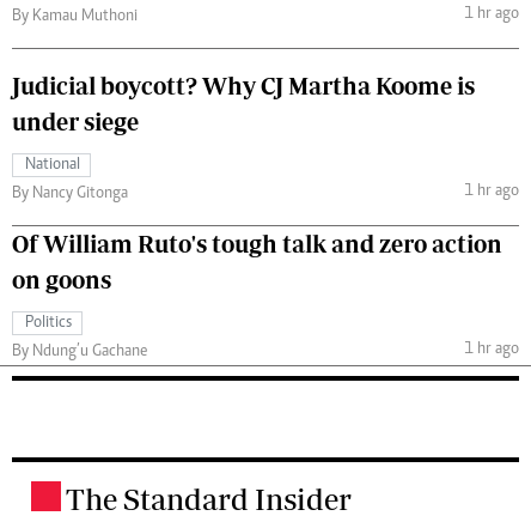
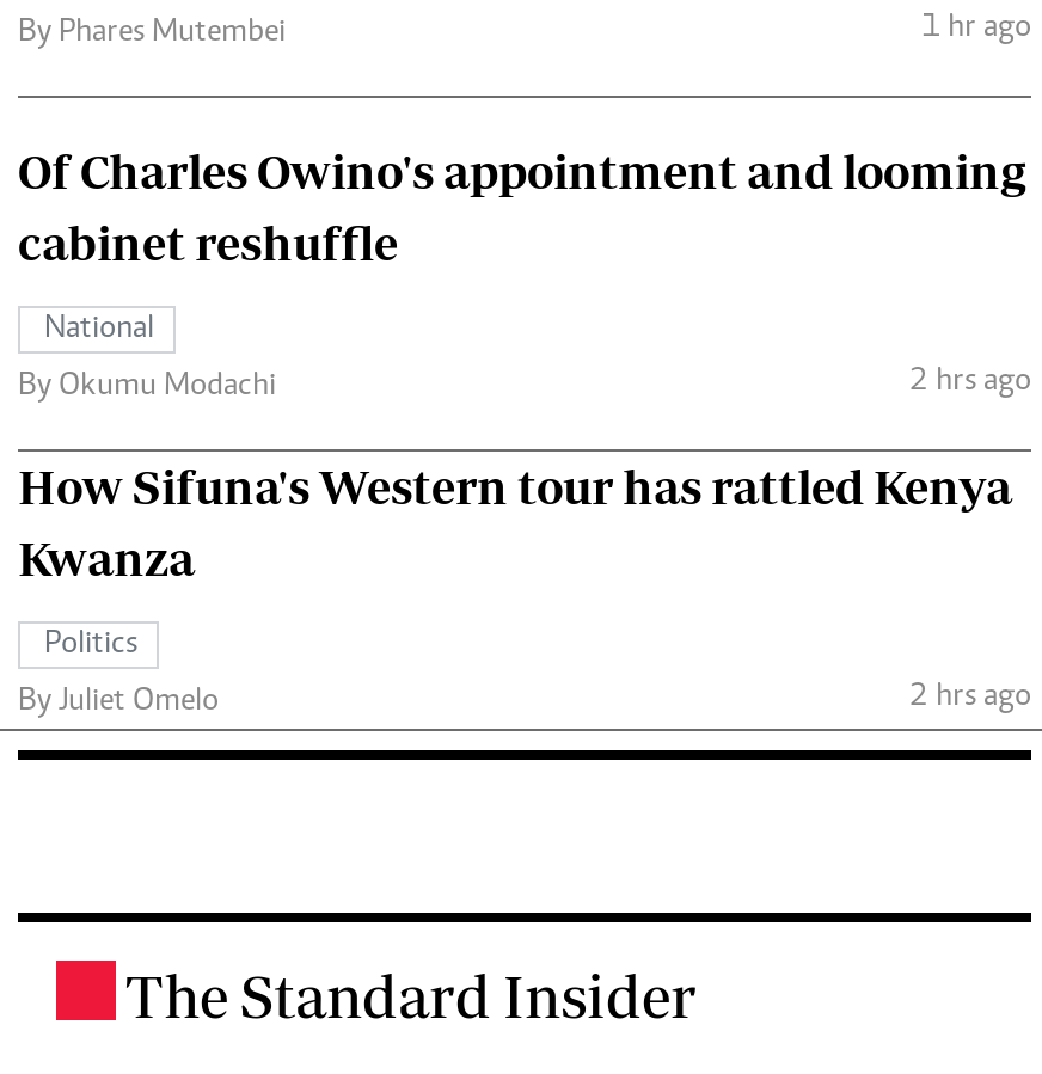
[12,8,138,25] By Kamau Muthoni -> [18,16,286,49] By Phares Mutembei
[12,71,475,135] Judicial boycott? Why CJ Martha Koome is | under siege -> [18,143,1026,269] Of Charles Owino's appointment and looming | cabinet reshuffle
[12,183,519,202] By Nancy Gitonga | 1 hr ago -> [18,366,1031,403] By Okumu Modachi | 2 hrs ago
[12,230,502,293] Of William Ruto's tough talk and zero action | on goons -> [18,458,1012,585] How Sifuna's Western tour has rattled Kenya | Kwanza
[12,343,147,360] By Ndung’u Gachane -> [18,685,219,718] By Juliet Omelo
[464,341,519,358] 1 hr ago -> [909,681,1031,715] 2 hrs ago

